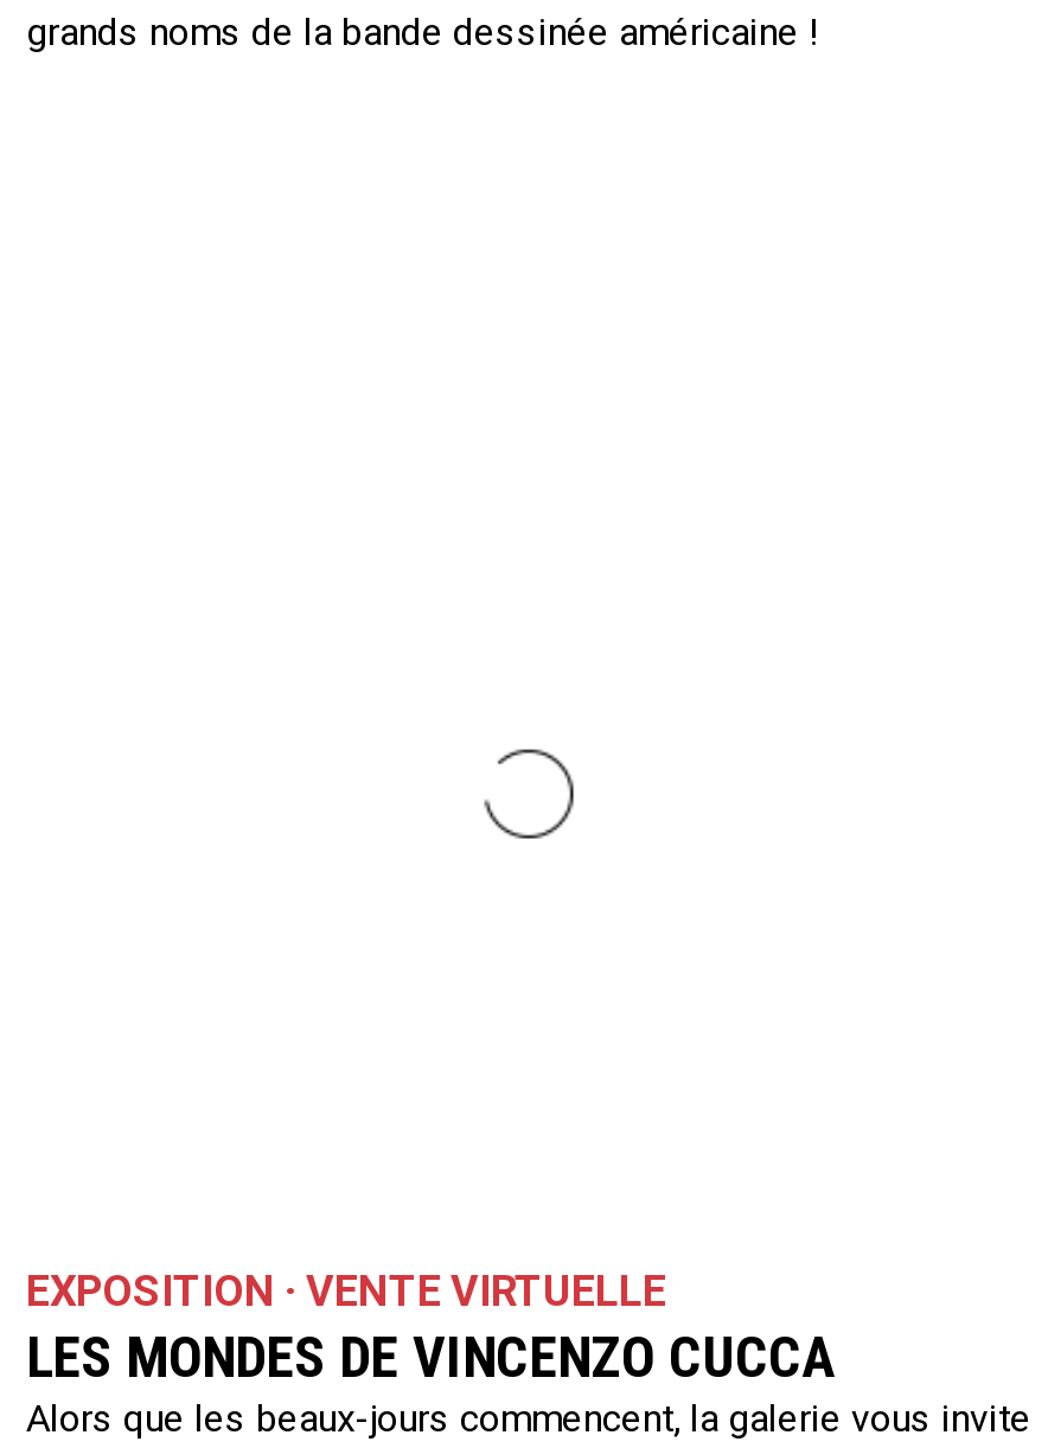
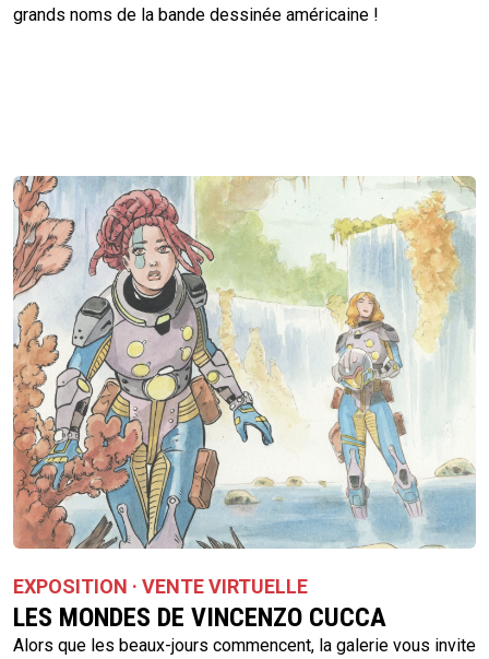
none -> [12,175,477,550] [image]

